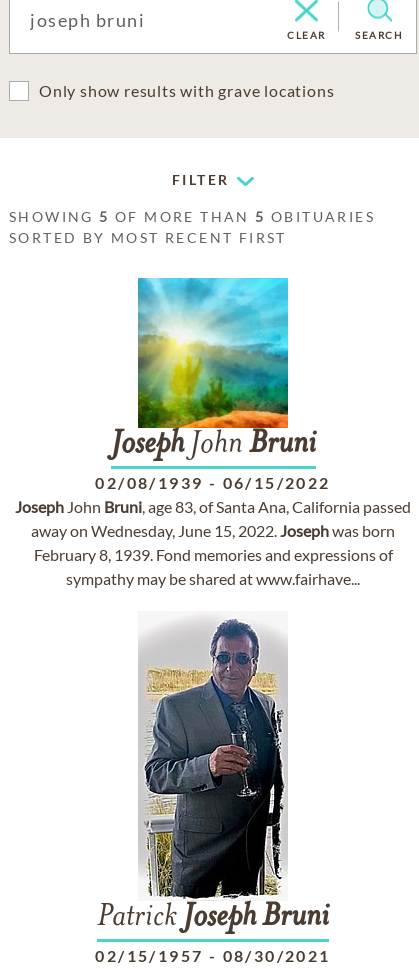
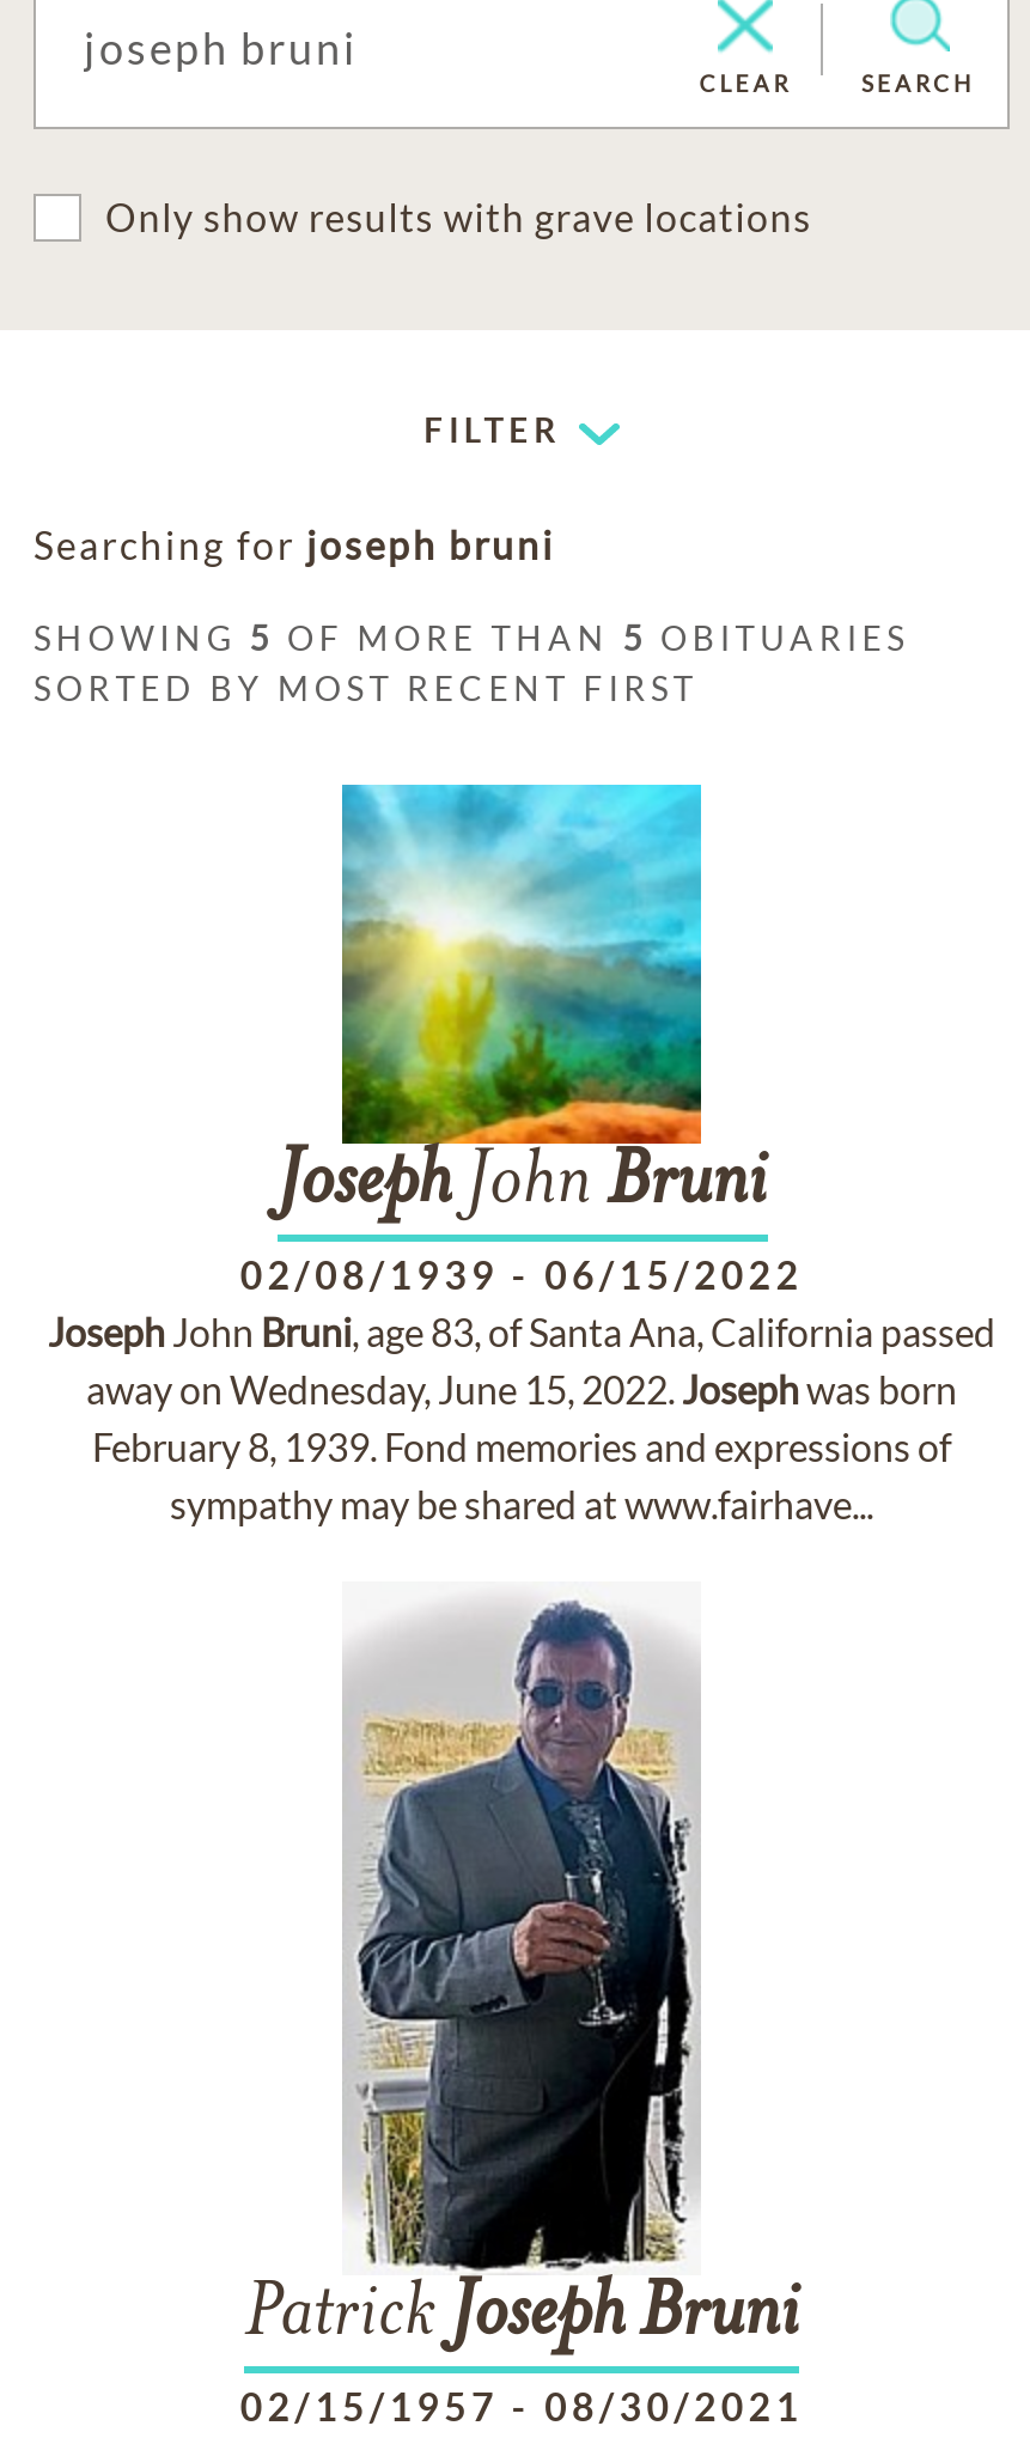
none -> [33,522,555,567] Searching for joseph bruni

